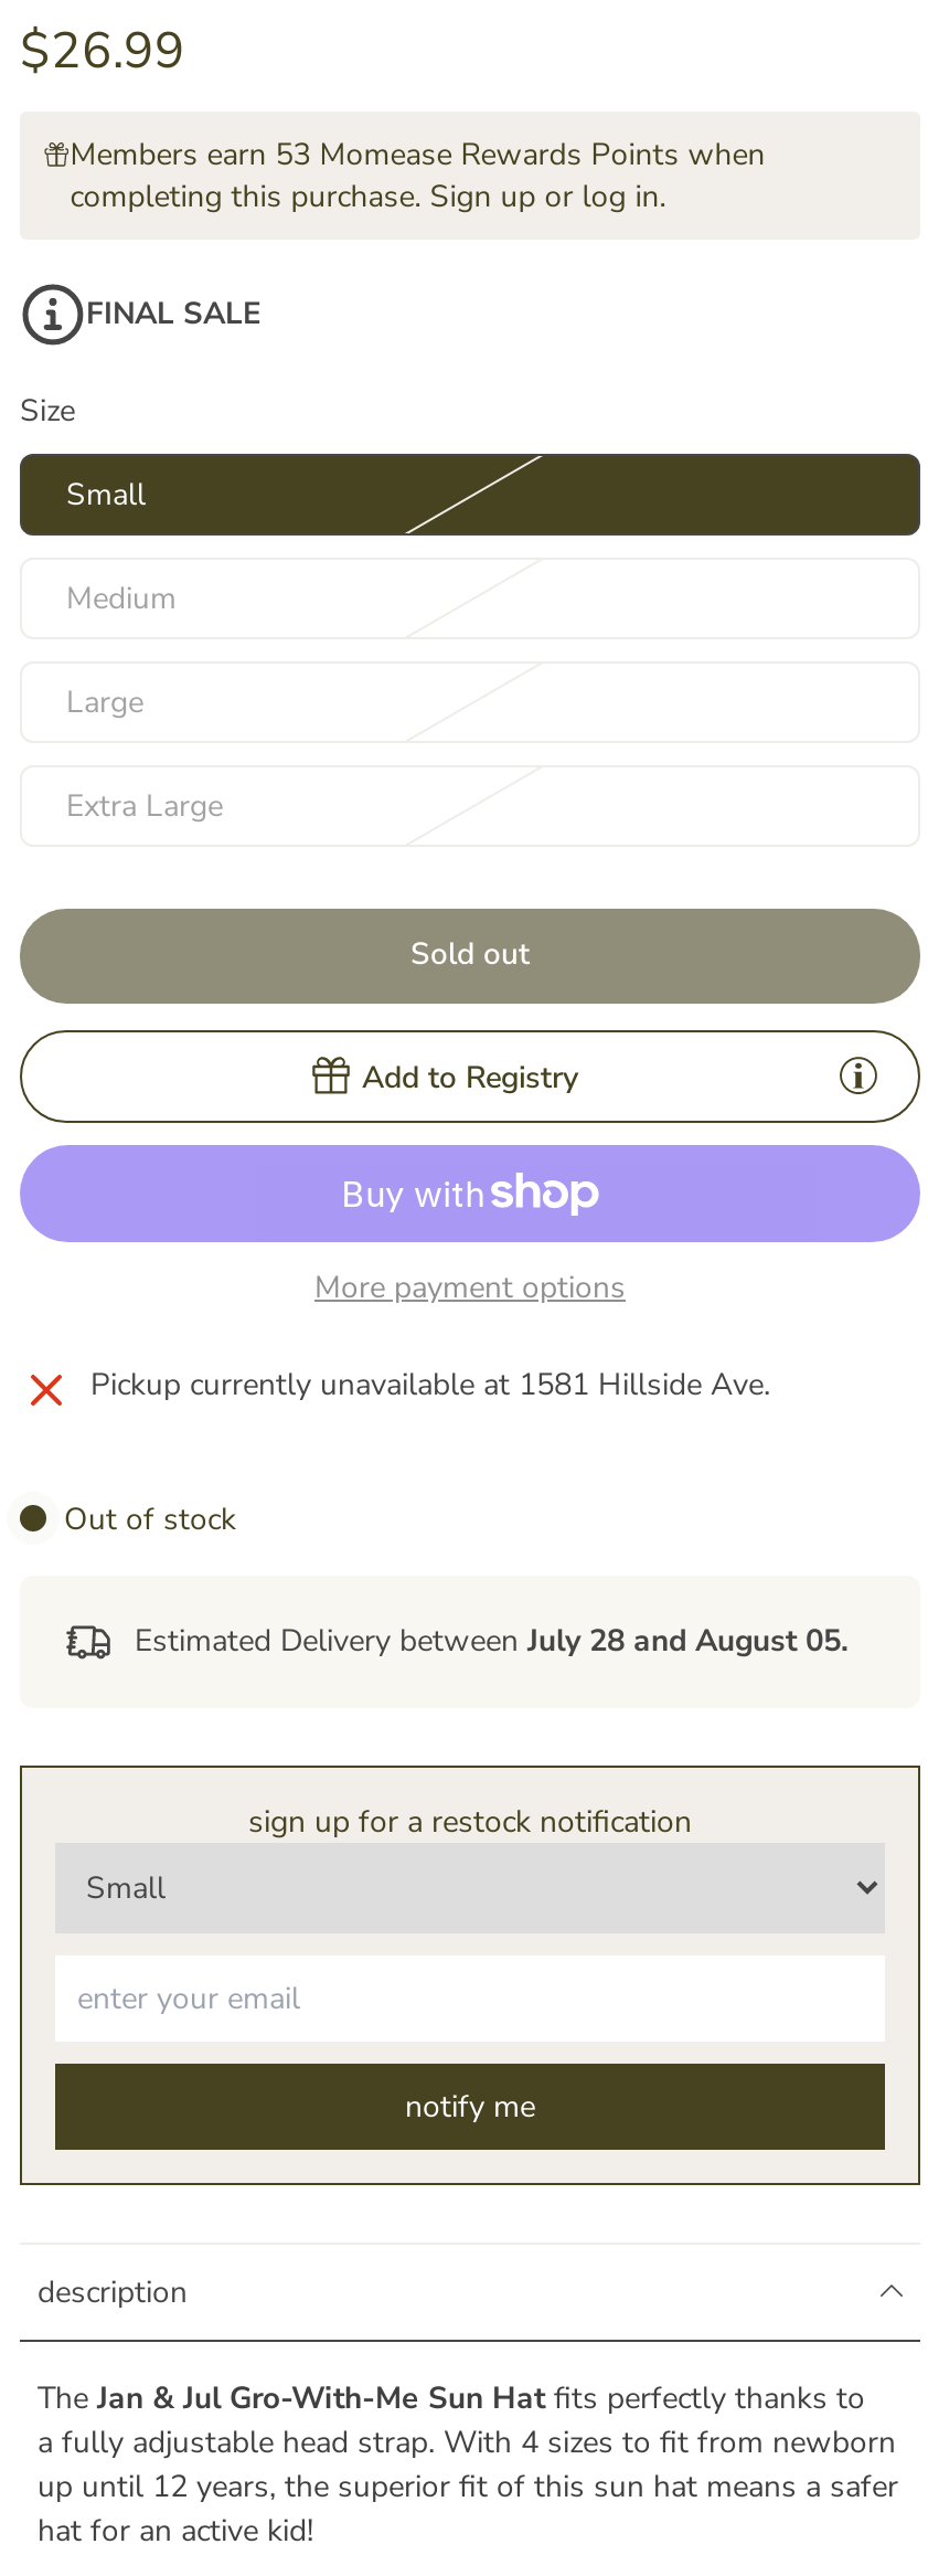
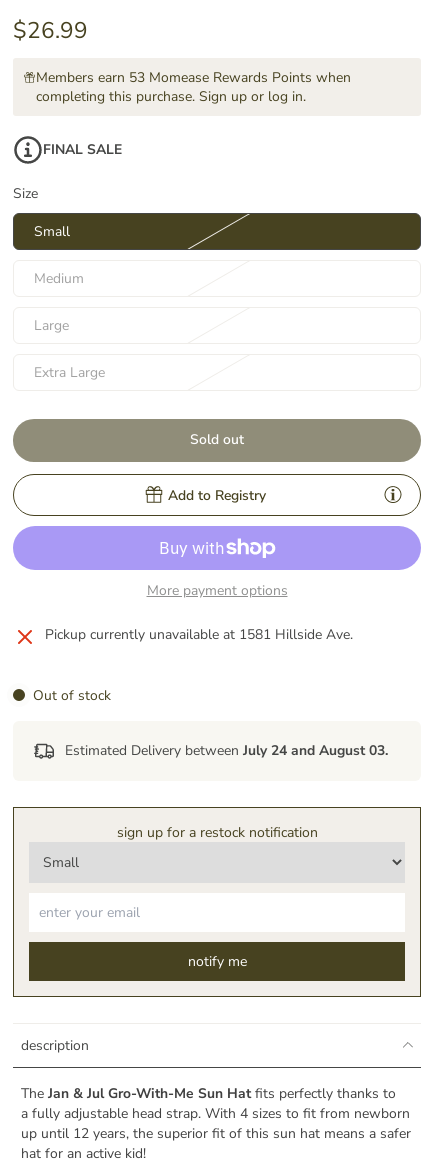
[135,1620,847,1662] Estimated Delivery between July 28 and August 05. -> [65,741,388,760] Estimated Delivery between July 24 and August 03.

